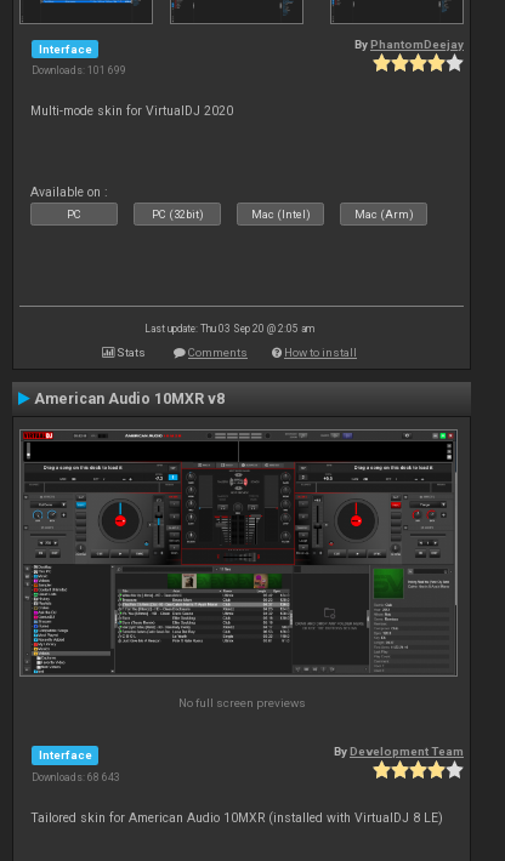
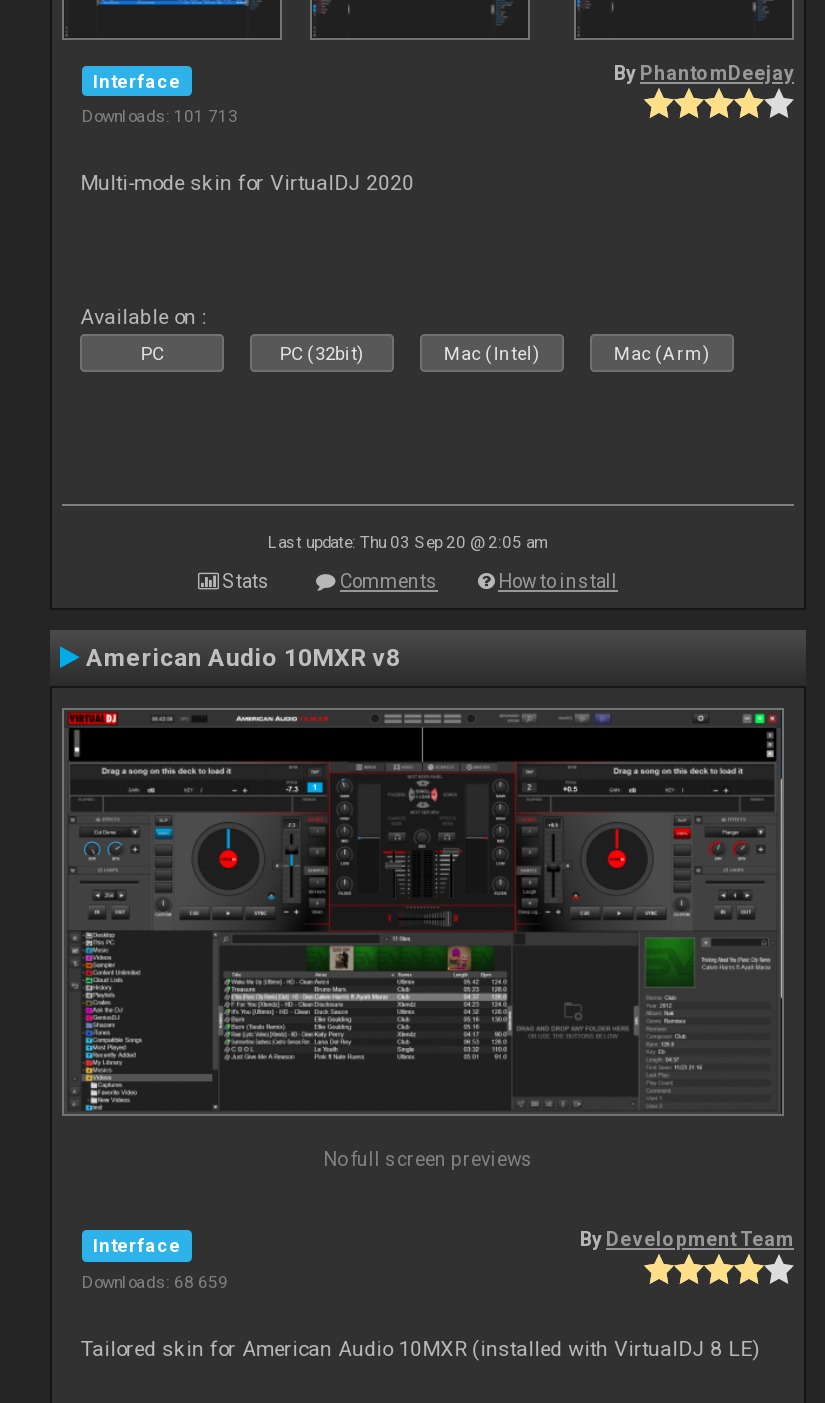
[32,65,126,77] Downloads: 101 699 -> [82,107,238,127] Downloads: 101 713
[32,771,120,783] Downloads: 68 643 -> [82,1271,228,1291] Downloads: 68 659

